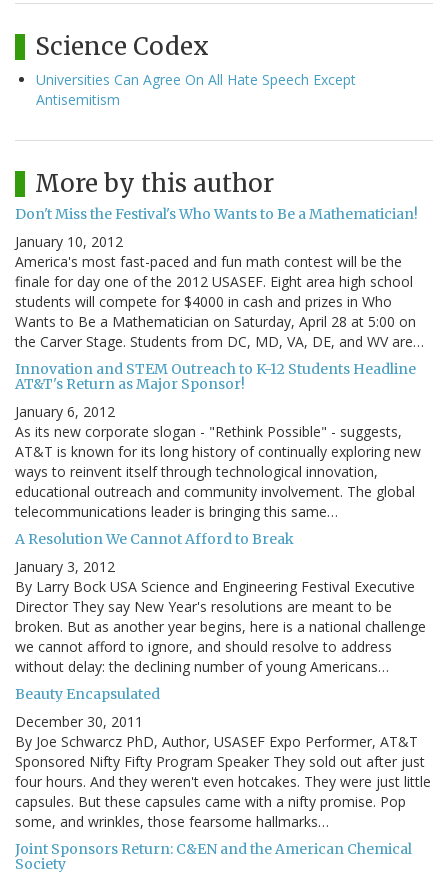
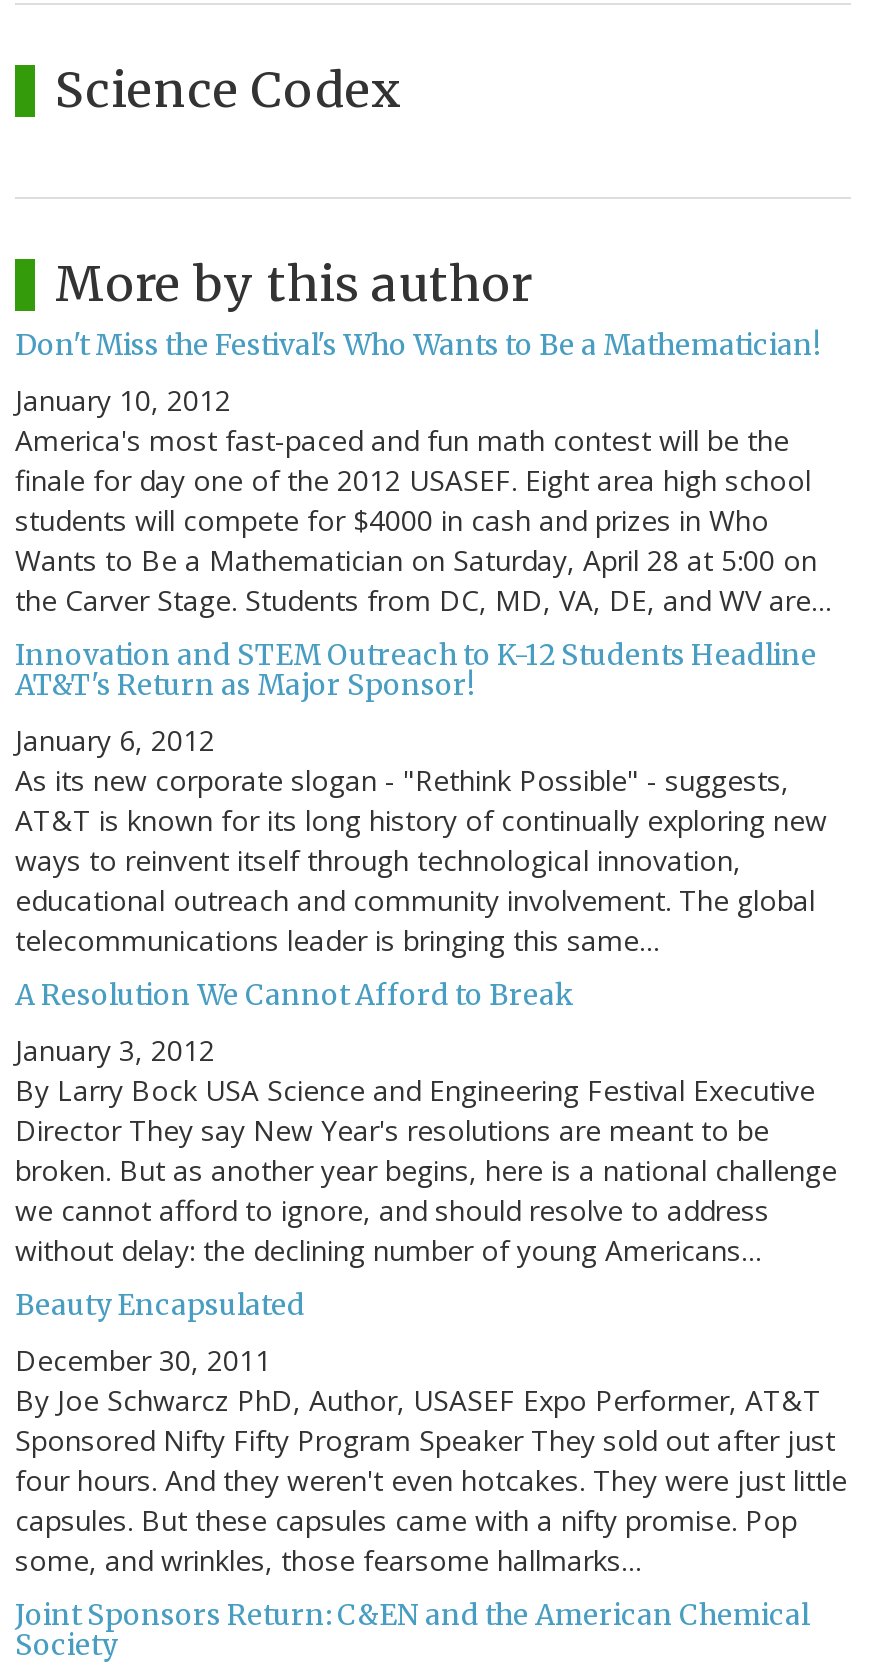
[36,70,356,109] Universities Can Agree On All Hate Speech Except | Antisemitism -> none

